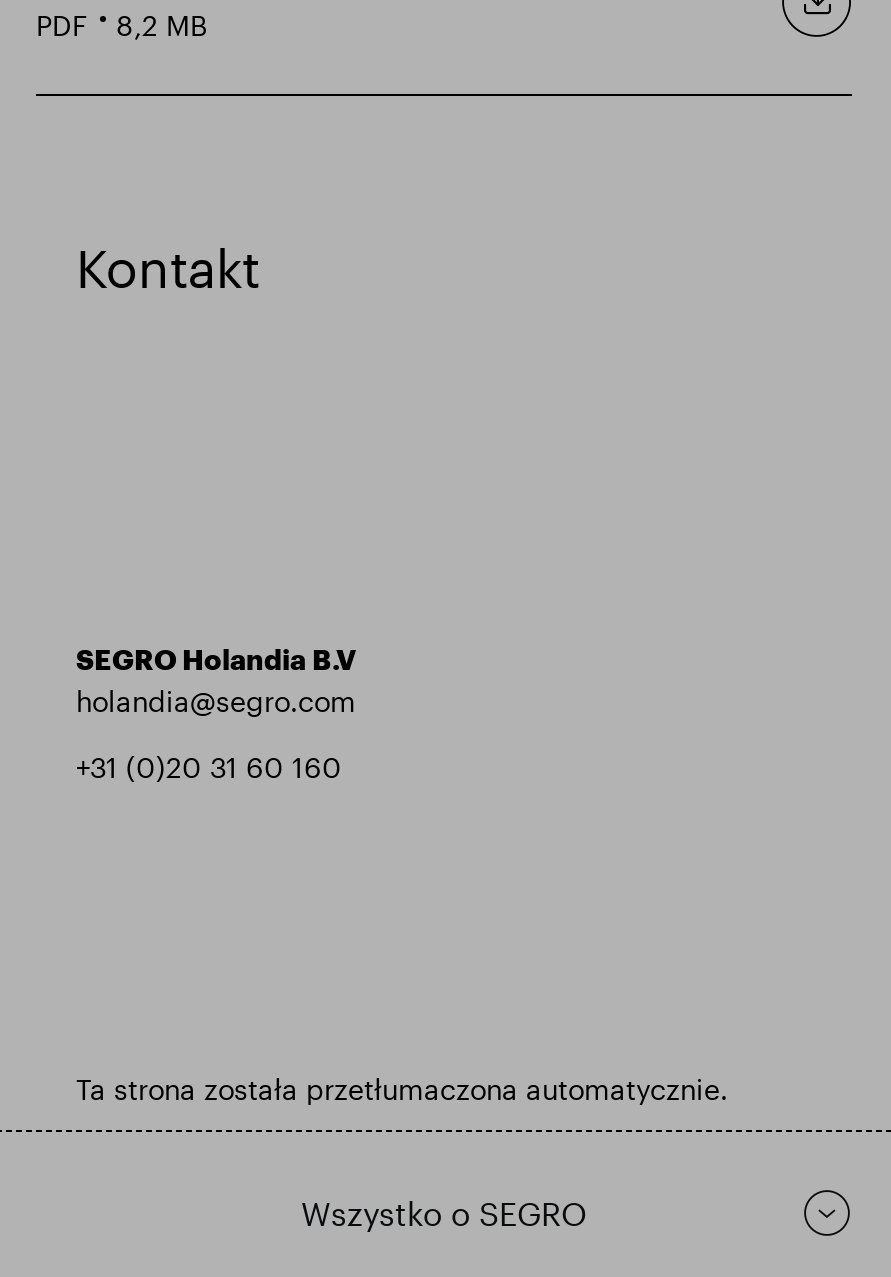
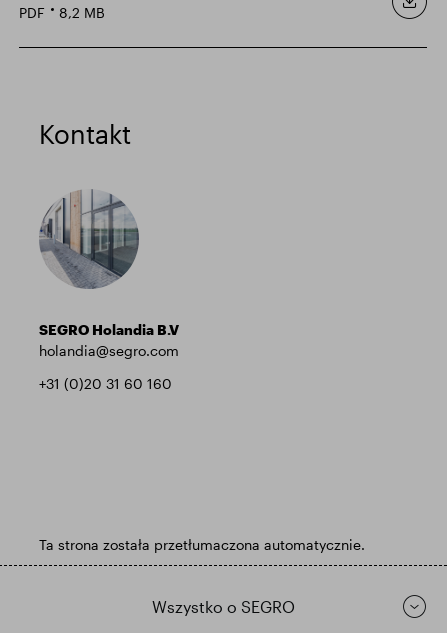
none -> [38,189,140,290] [image]

